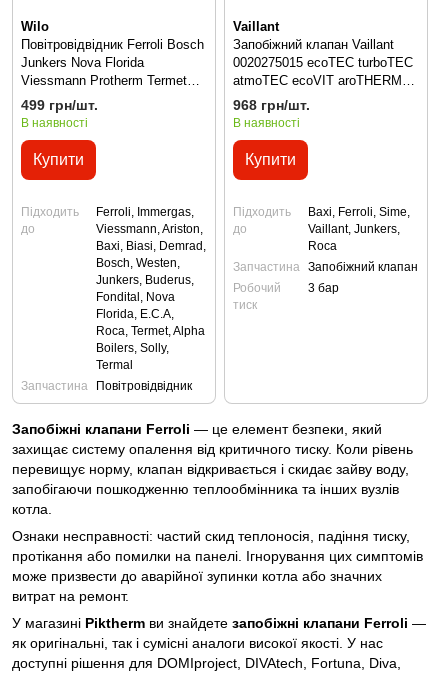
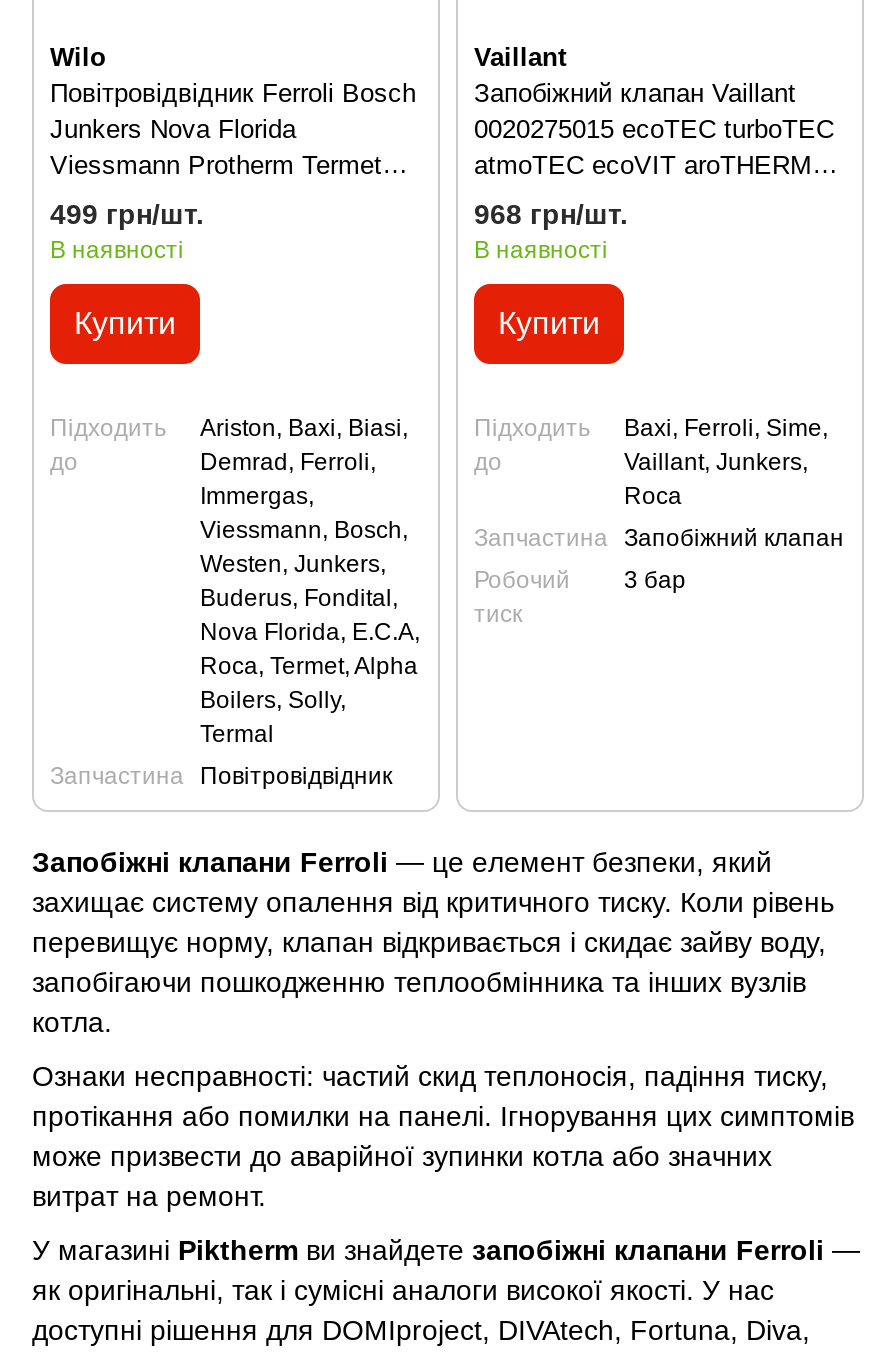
[96,205,206,321] Ferroli, Immergas, | Viessmann, Ariston, | Baxi, Biasi, Demrad, | Bosch, Westen, | Junkers, Buderus, | Fondital, Nova | Florida, E.C.A, -> [200,414,420,646] Ariston, Baxi, Biasi, | Demrad, Ferroli, | Immergas, | Viessmann, Bosch, | Westen, Junkers, | Buderus, Fondital, | Nova Florida, E.C.A,

